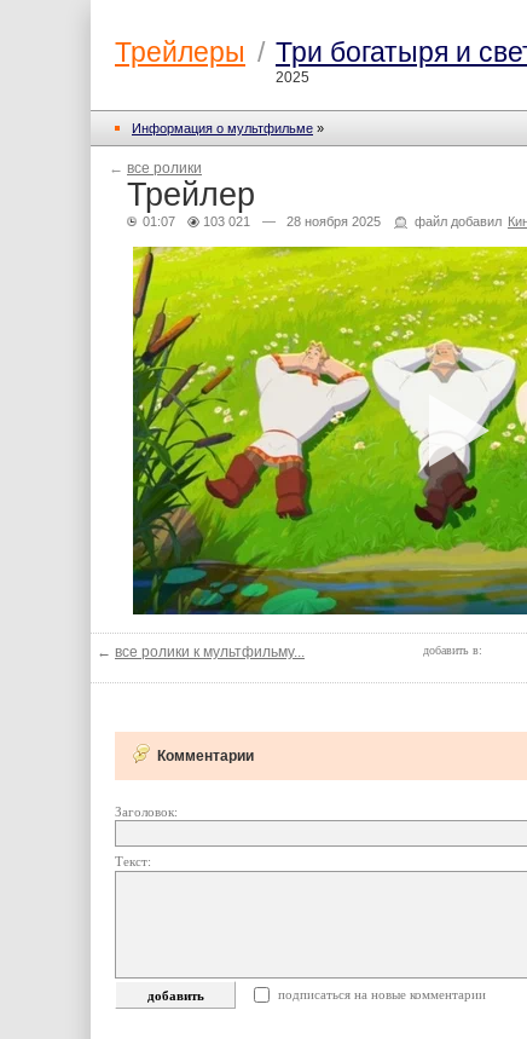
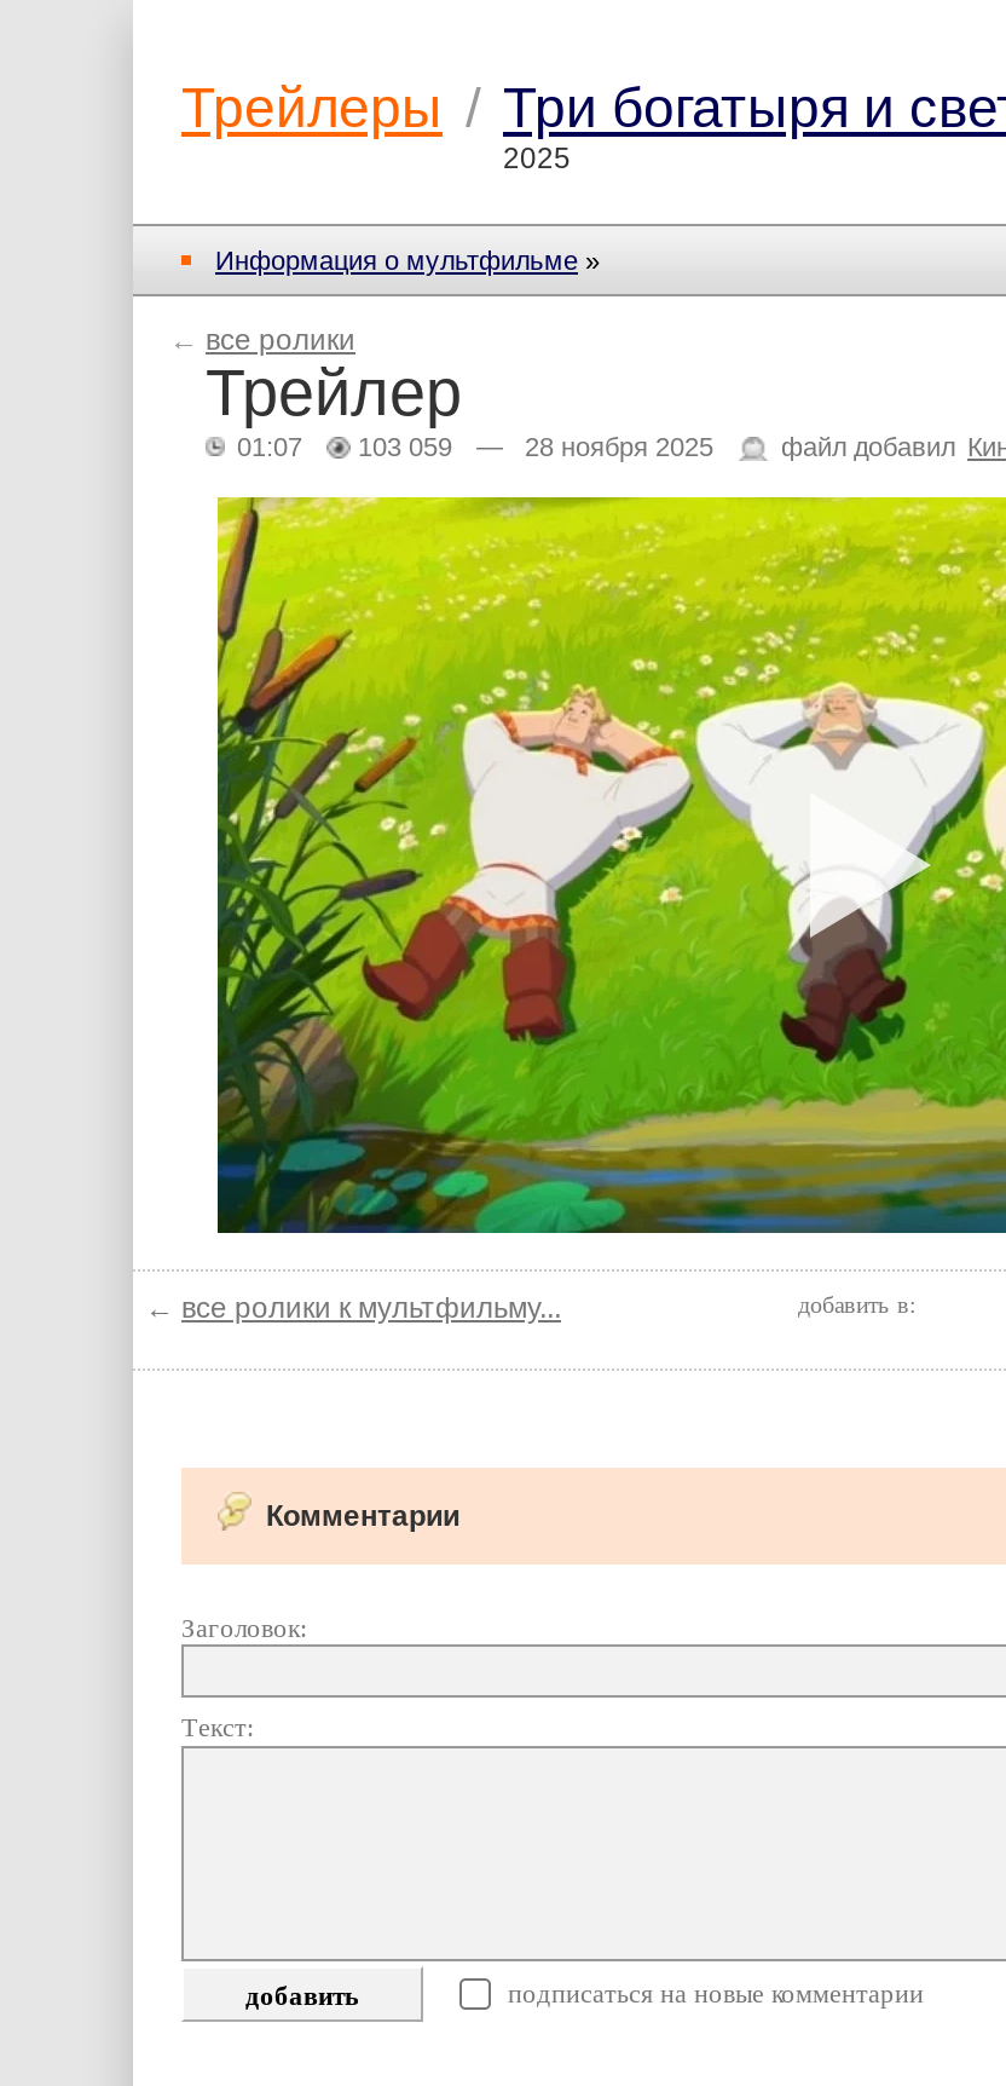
[139,214,381,229] 01:07 103 021 — 28 ноября 2025 -> [230,432,713,461] 01:07 103 059 — 28 ноября 2025

